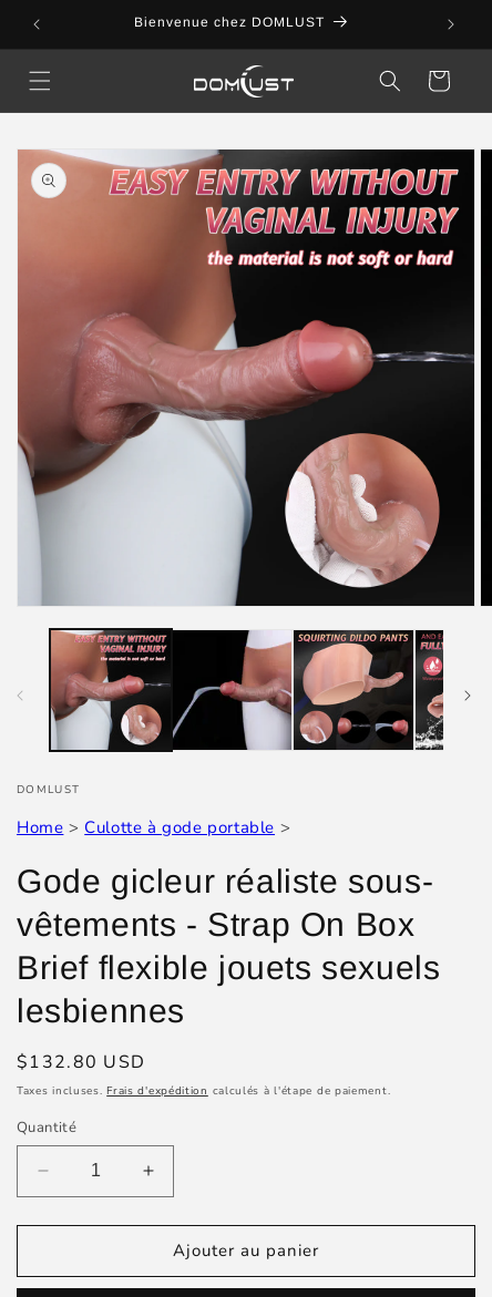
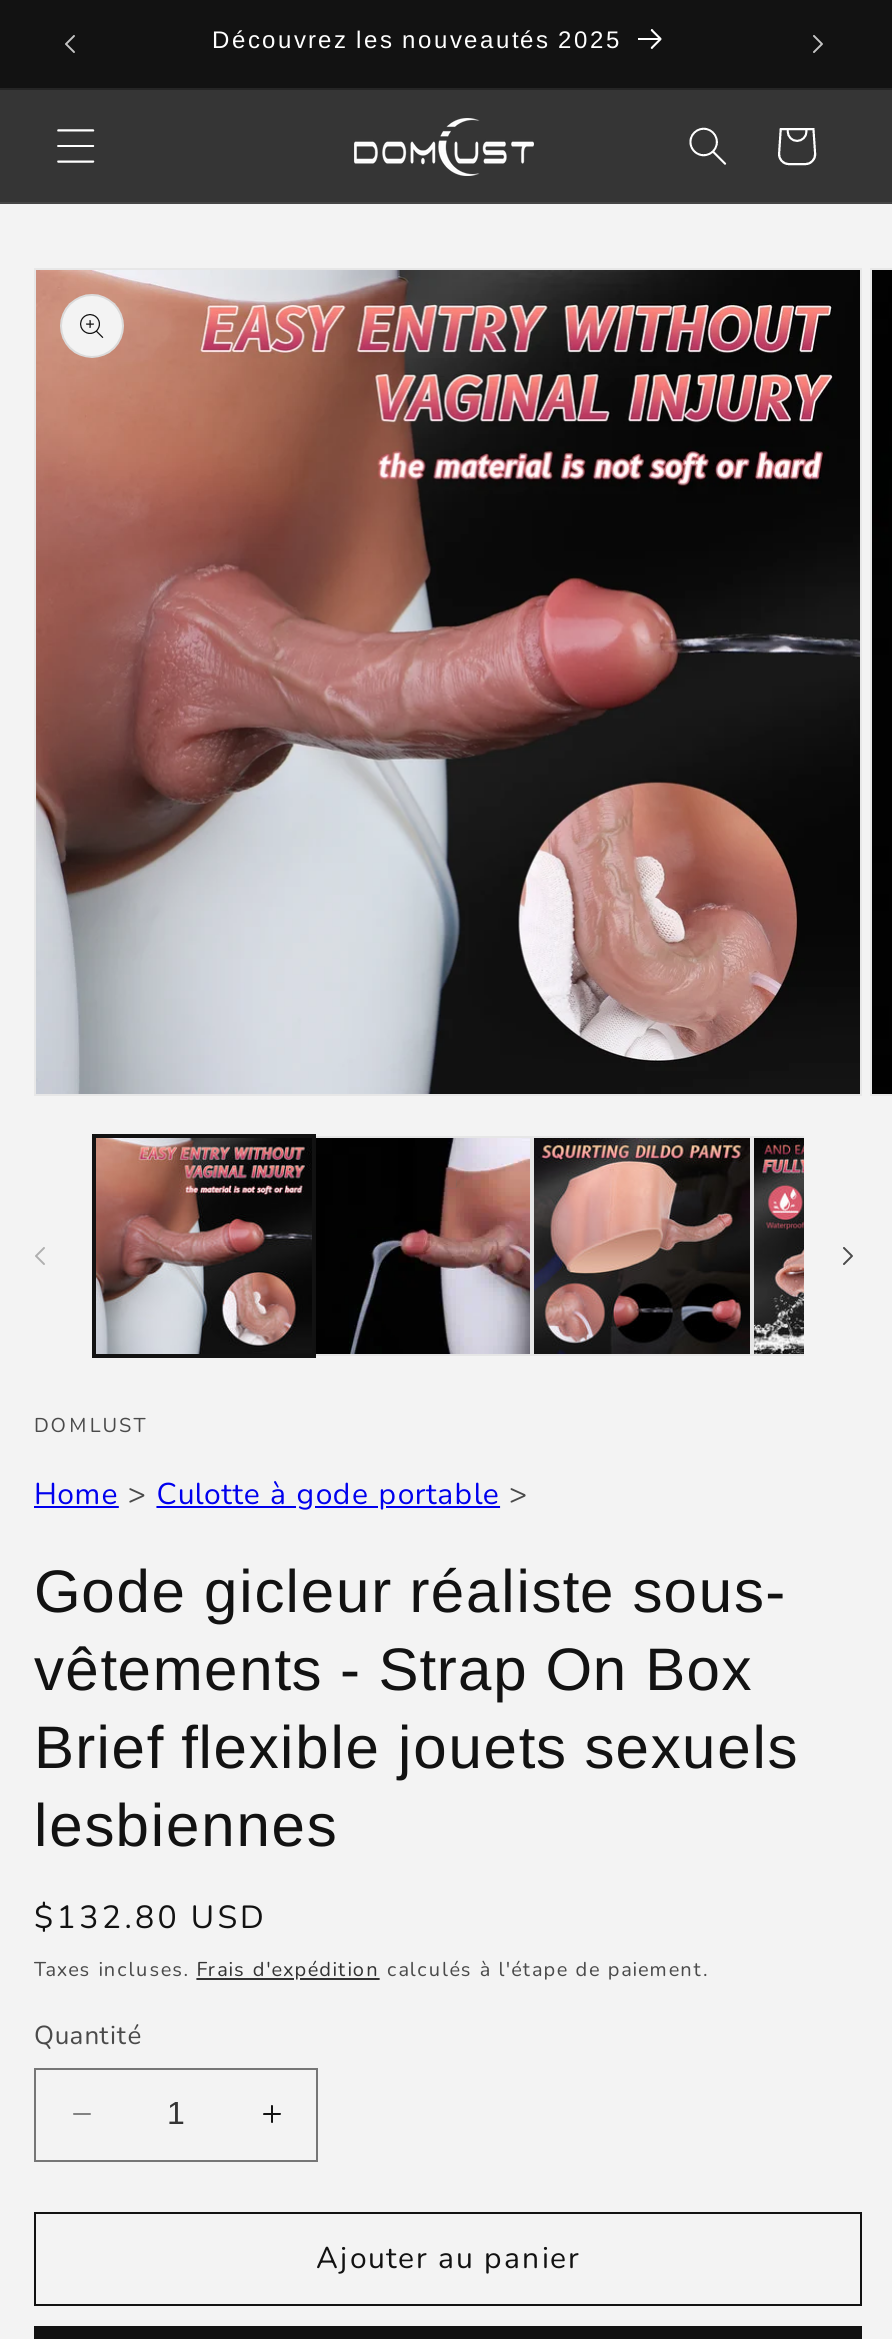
[134,14,324,30] Bienvenue chez DOMLUST -> [212,26,622,54] Découvrez les nouveautés 2025
[172,687,215,749] [image] -> [316,1242,394,1356] [image]

